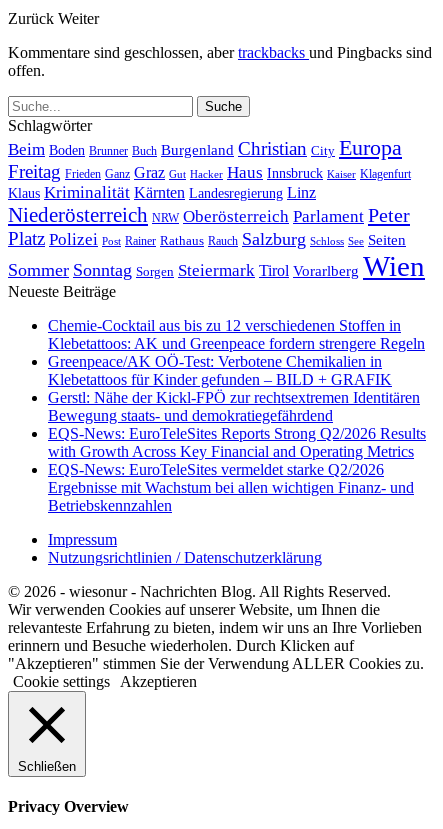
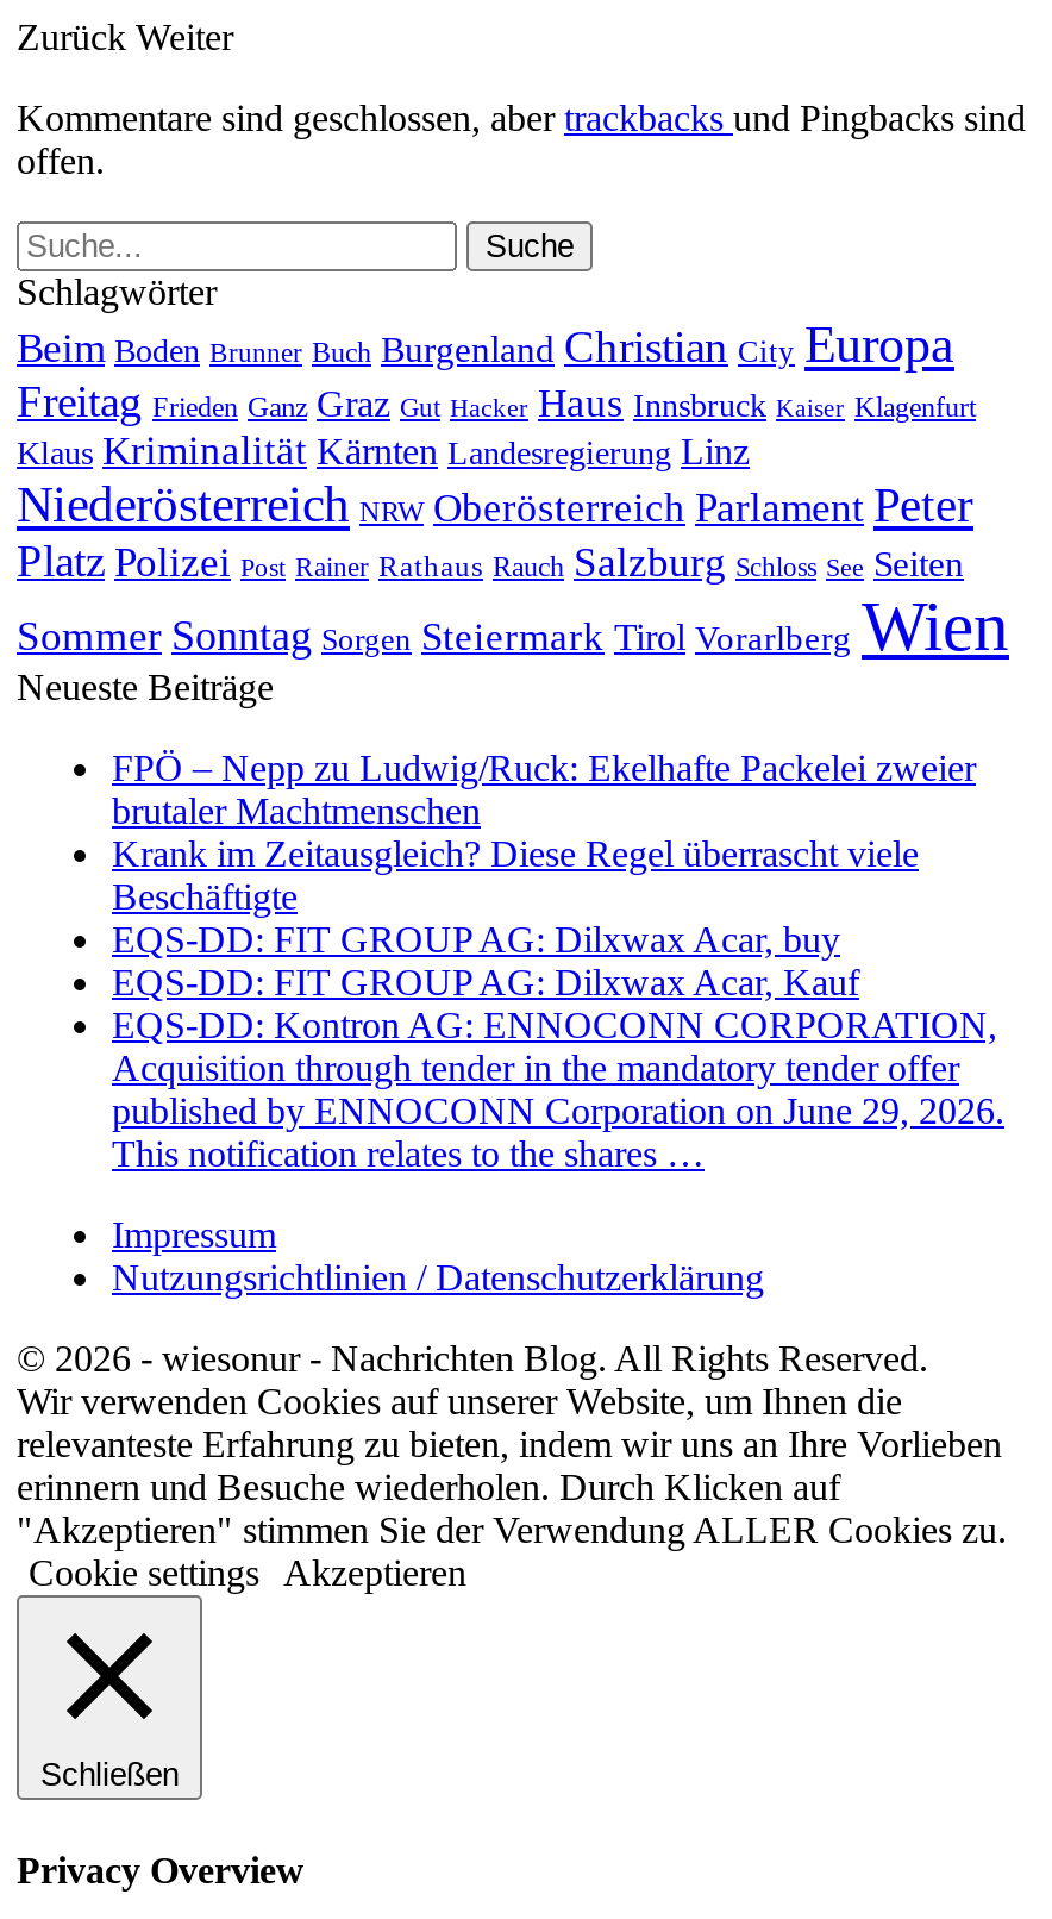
[48,317,426,514] Chemie-Cocktail aus bis zu 12 verschiedenen Stoffen in | Klebetattoos: AK und Greenpeace fordern strengere Regeln | Greenpeace/AK OÖ-Test: Verbotene Chemikalien in | Klebetattoos für Kinder gefunden – BILD + GRAFIK | Gerstl: Nähe der Kickl-FPÖ zur rechtsextremen Identitären | Bewegung staats- und demokratiegefährdend | EQS-News: EuroTeleSites Reports Strong Q2/2026 Results | with Growth Across Key Financial and Operating Metrics | EQS-News: EuroTeleSites vermeldet starke Q2/2026 | Ergebnisse mit Wachstum bei allen wichtigen Finanz- und | Betriebskennzahlen -> [112,747,1004,1173] FPÖ – Nepp zu Ludwig/Ruck: Ekelhafte Packelei zweier | brutaler Machtmenschen | Krank im Zeitausgleich? Diese Regel überrascht viele | Beschäftigte | EQS-DD: FIT GROUP AG: Dilxwax Acar, buy | EQS-DD: FIT GROUP AG: Dilxwax Acar, Kauf | EQS-DD: Kontron AG: ENNOCONN CORPORATION, | Acquisition through tender in the mandatory tender offer | published by ENNOCONN Corporation on June 29, 2026. | This notification relates to the shares …

